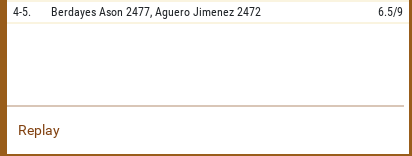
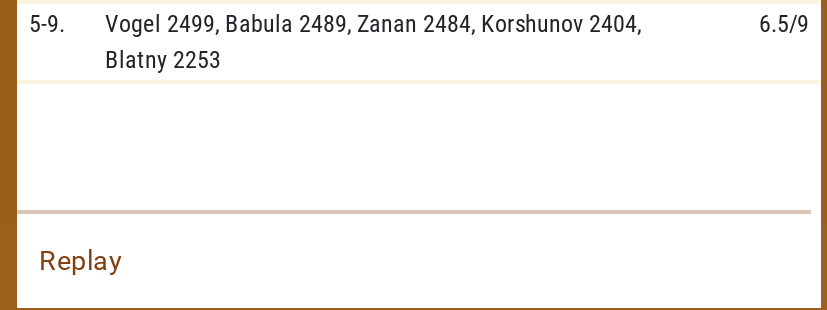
[13,5,261,19] 4-5. | Berdayes Ason 2477, Aguero Jimenez 2472 -> [29,10,641,74] 5-9. | Vogel 2499, Babula 2489, Zanan 2484, Korshunov 2404, | Blatny 2253

